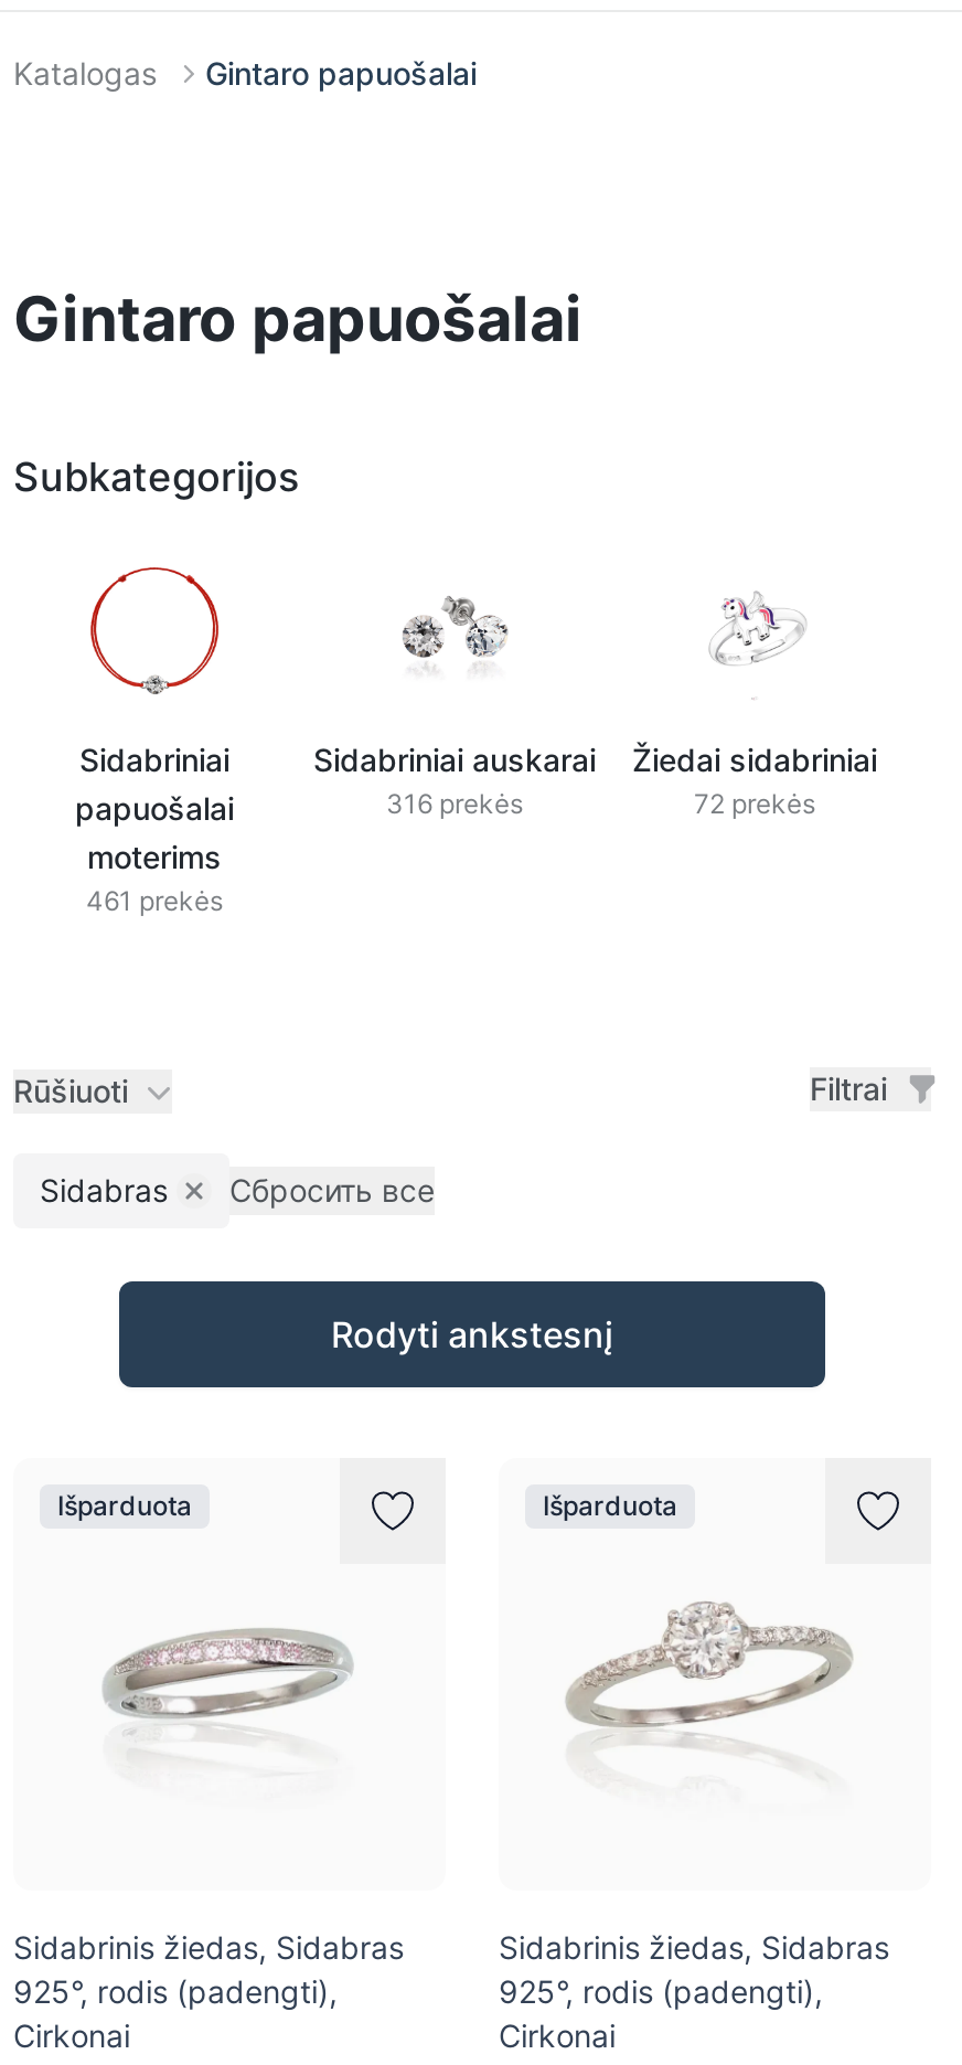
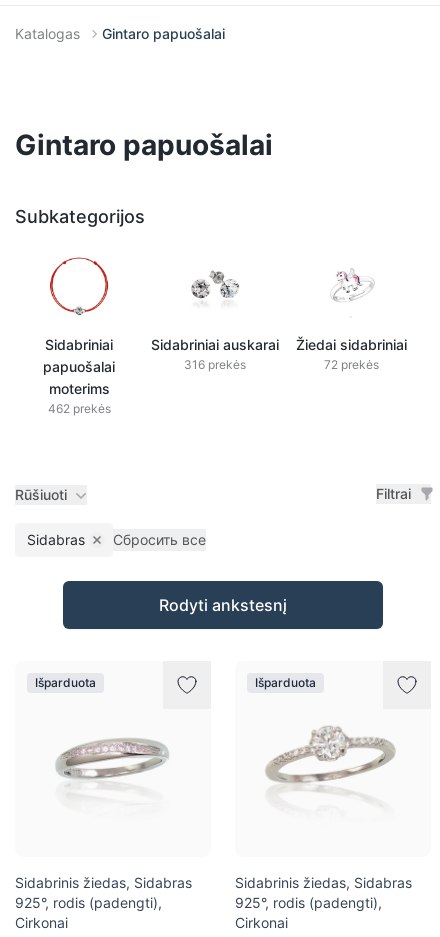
[86,884,223,917] 461 prekės -> [47,401,110,416] 462 prekės

